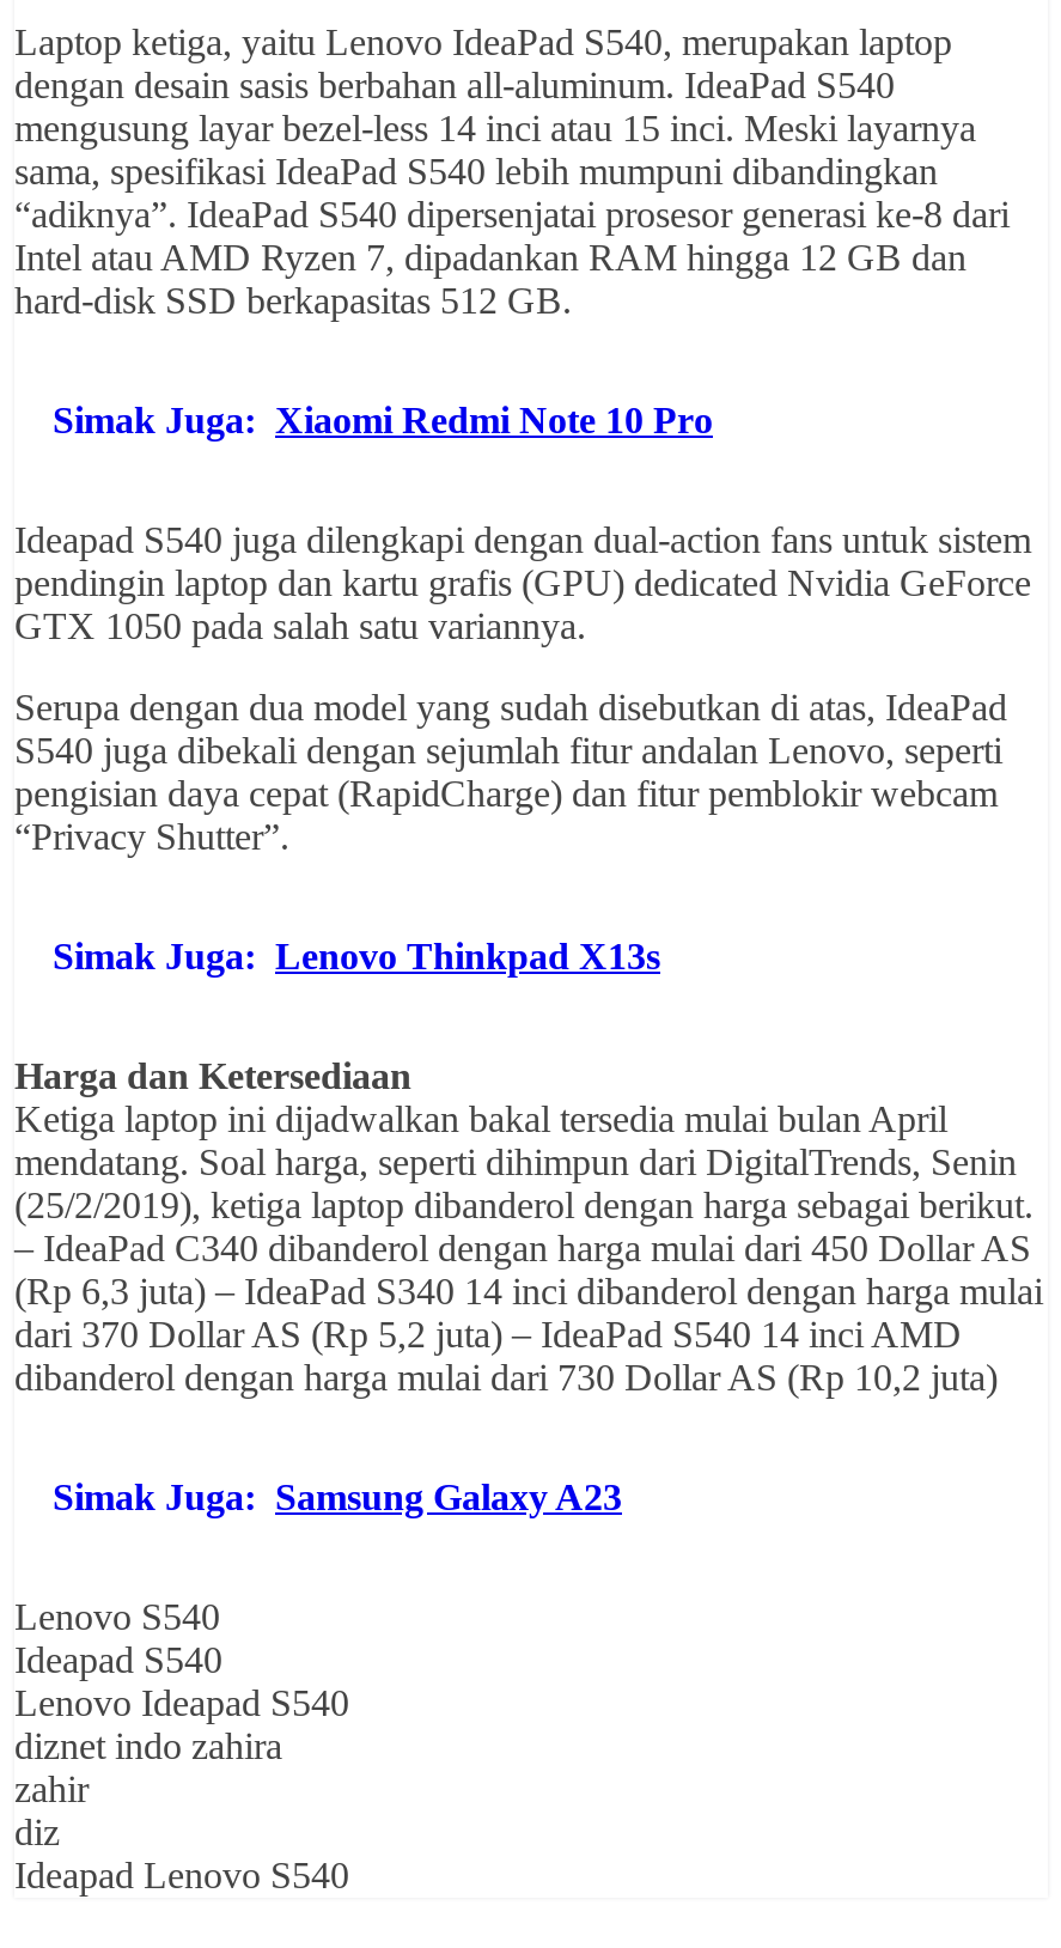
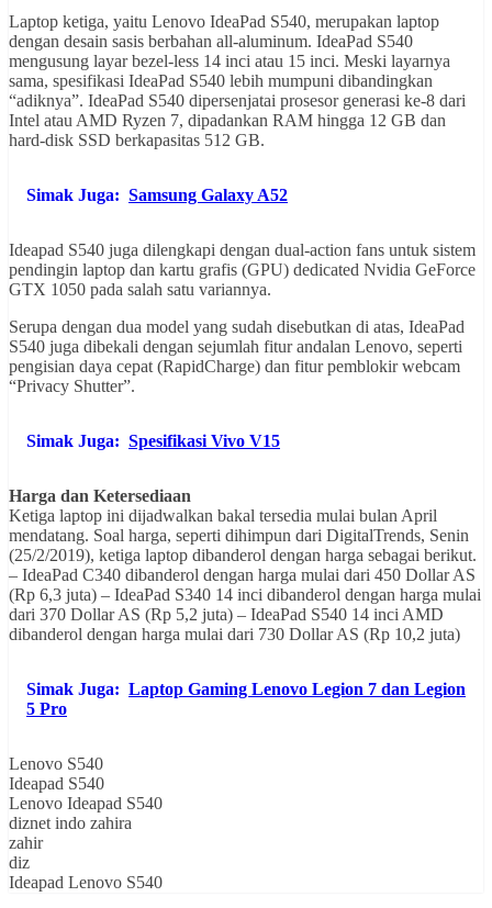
[53,400,713,441] Simak Juga: Xiaomi Redmi Note 10 Pro -> [26,186,288,204] Simak Juga: Samsung Galaxy A52
[53,936,660,977] Simak Juga: Lenovo Thinkpad X13s -> [26,432,280,450] Simak Juga: Spesifikasi Vivo V15
[53,1477,622,1518] Simak Juga: Samsung Galaxy A23 -> [26,680,466,718] Simak Juga: Laptop Gaming Lenovo Legion 7 dan Legion | 5 Pro

